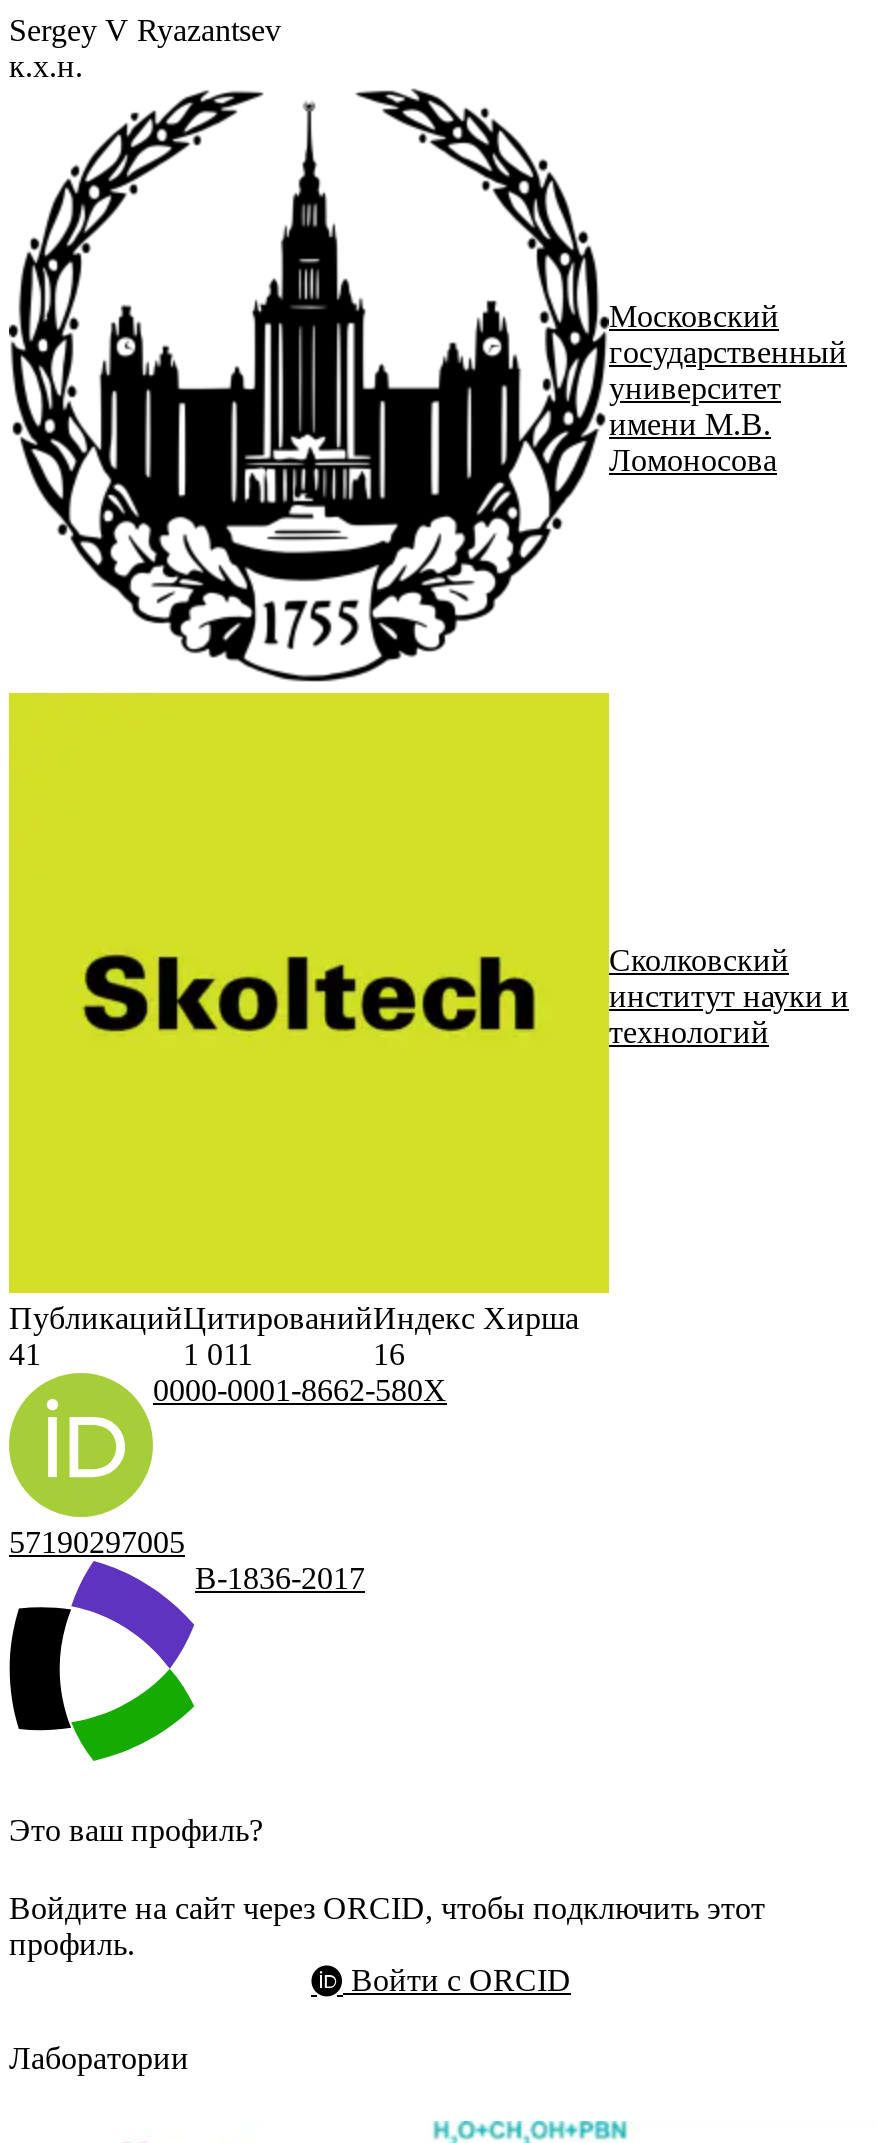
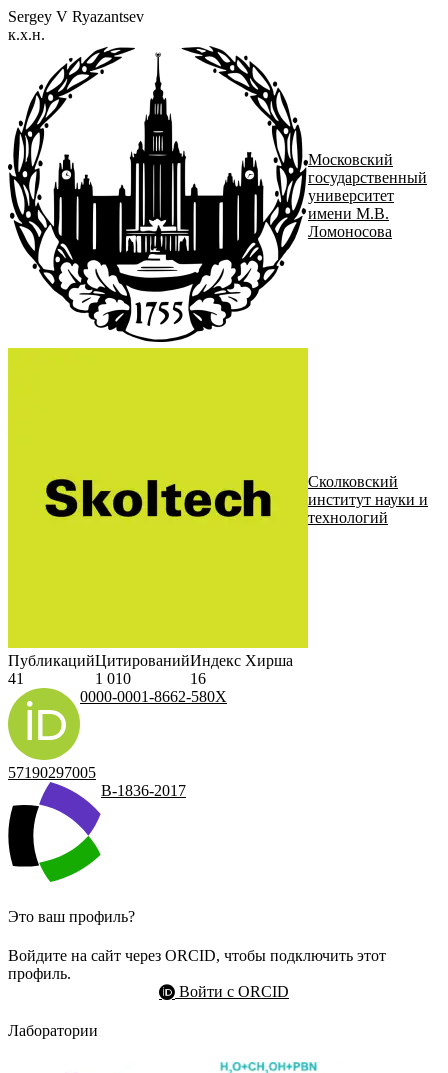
[183,1338,253,1372] 1 011 -> [95,670,131,687] 1 010

